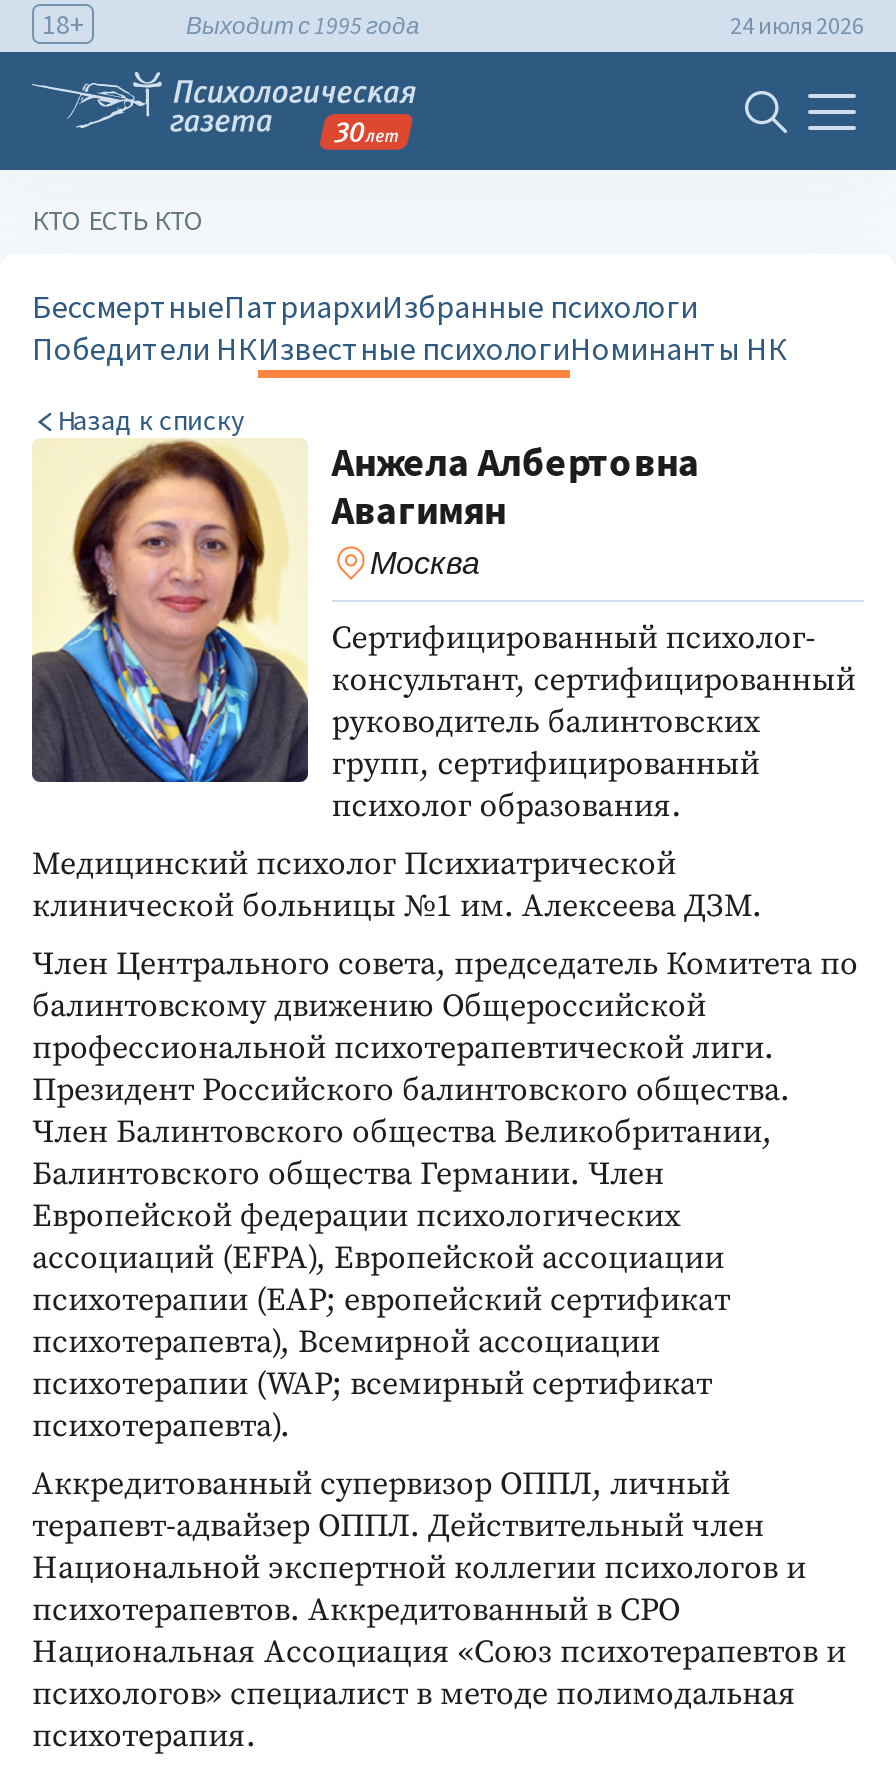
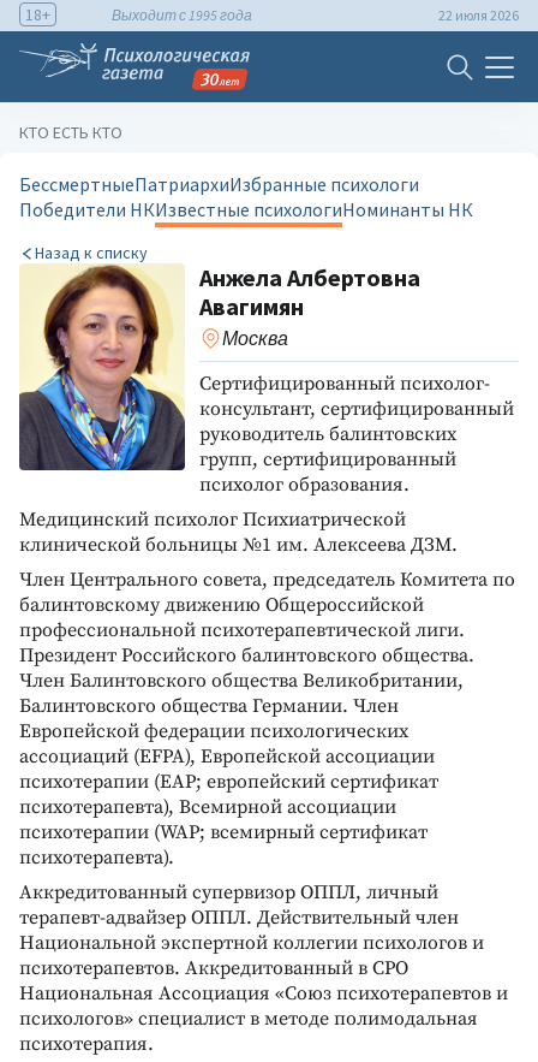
[730,9,864,39] 24 июля 2026 -> [438,5,519,23] 22 июля 2026

